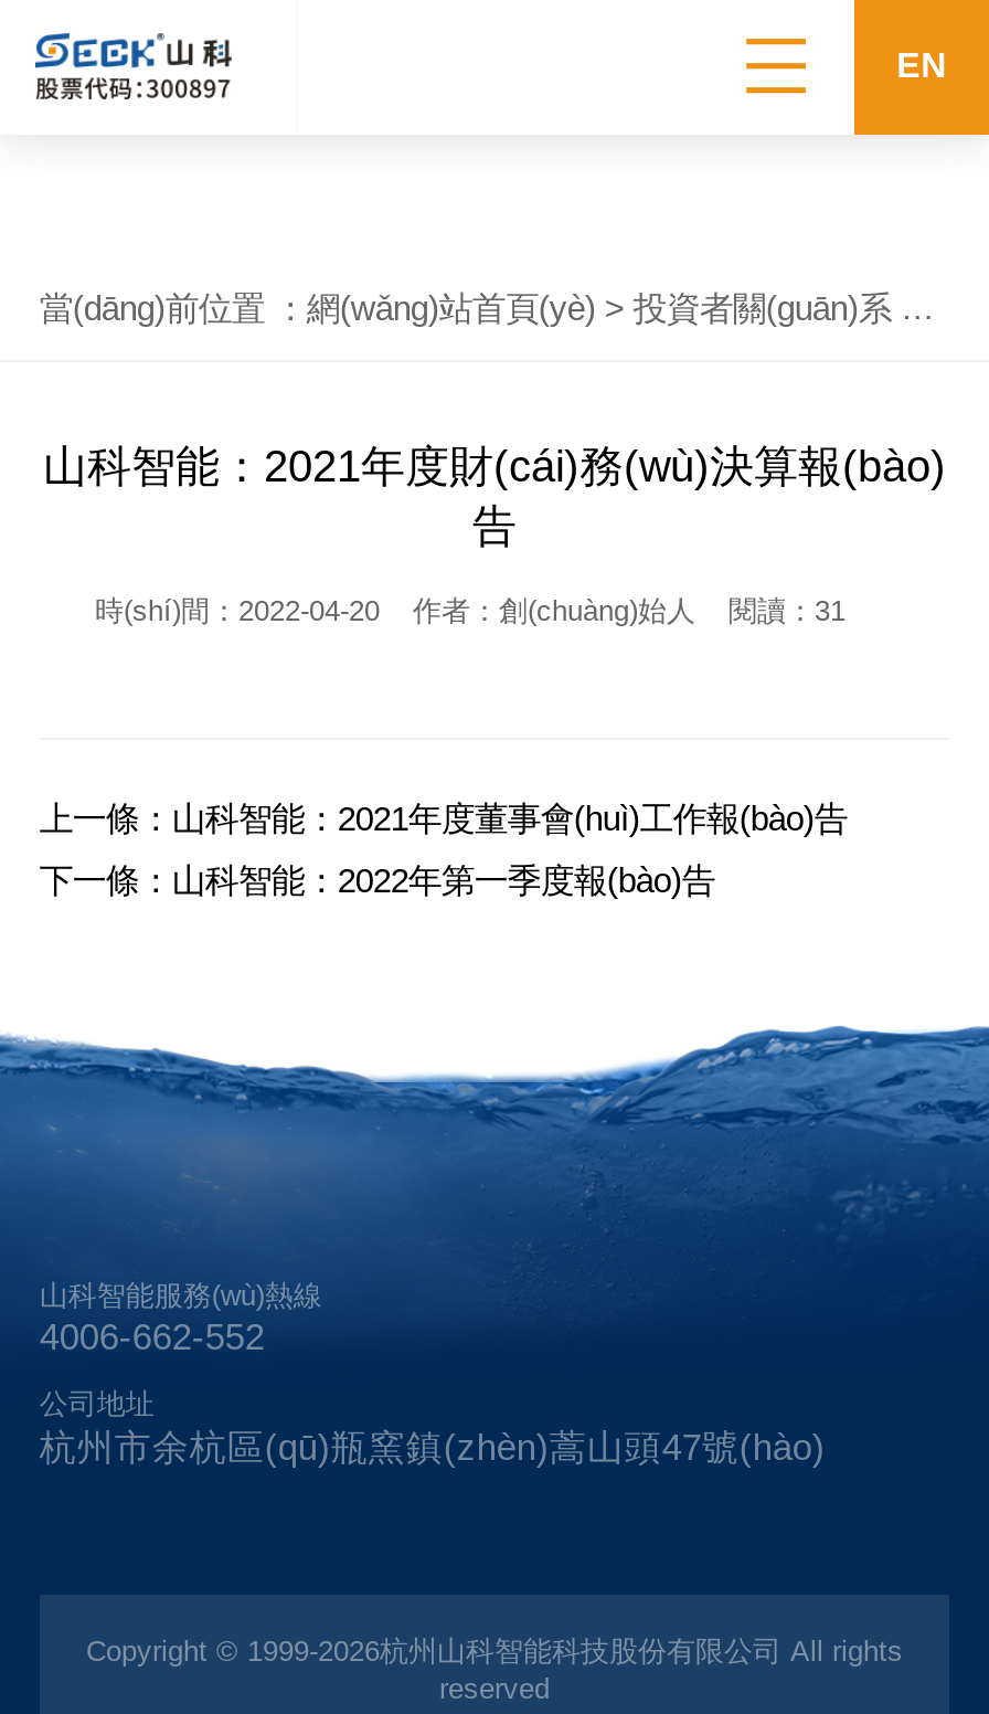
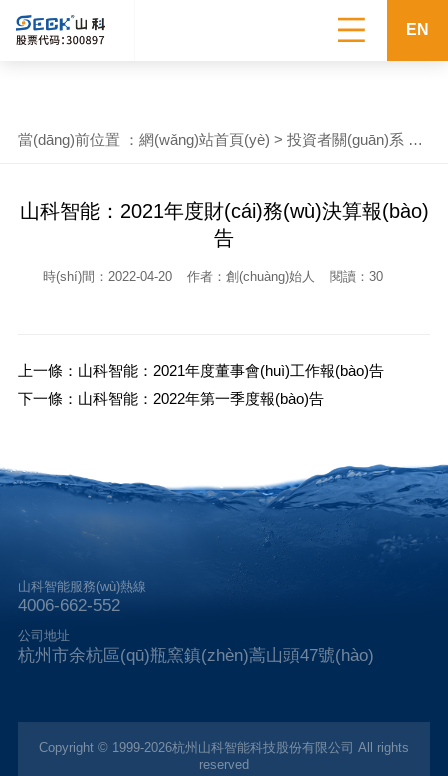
[95,594,846,627] 時(shí)間：2022-04-20 作者：創(chuàng)始人 閱讀：31 -> [43,269,383,284] 時(shí)間：2022-04-20 作者：創(chuàng)始人 閱讀：30

